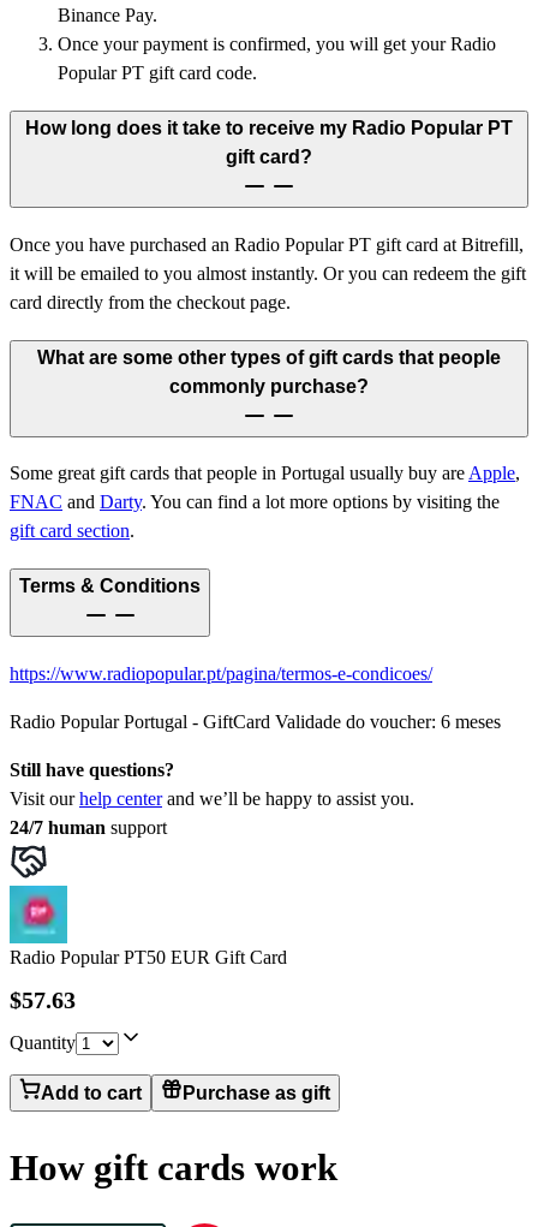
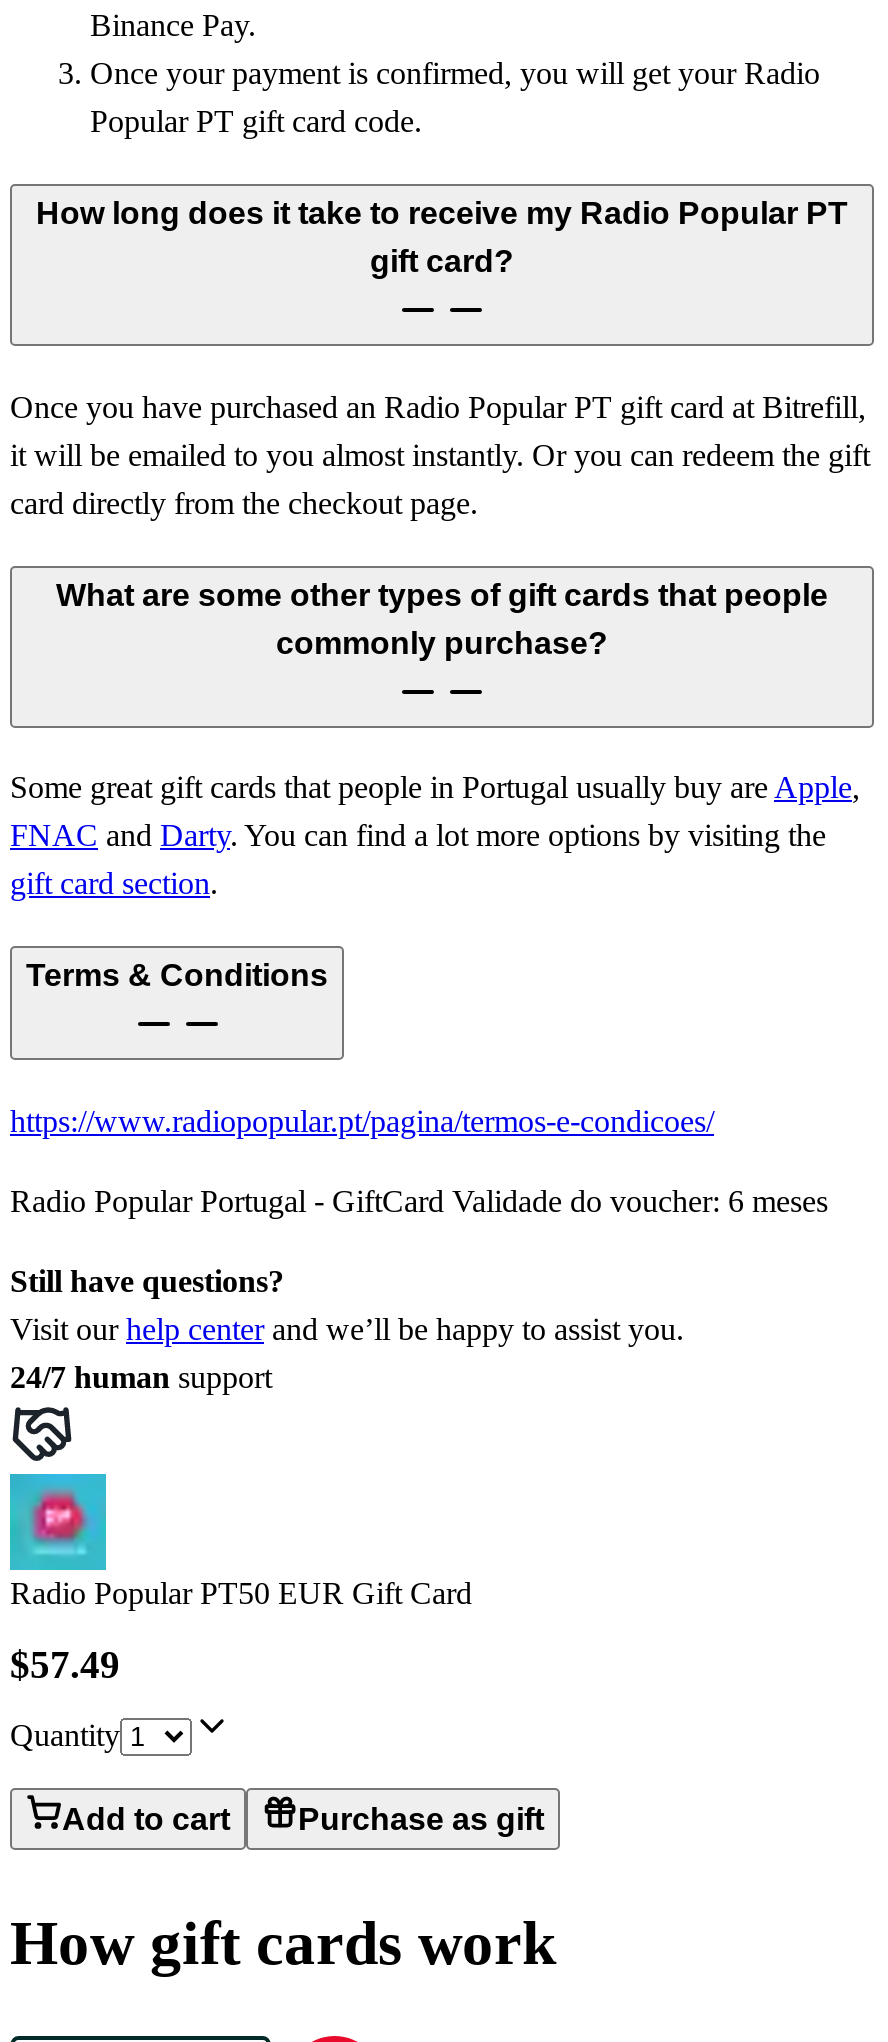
[10,988,76,1013] $57.63 -> [10,1644,120,1686] $57.49

